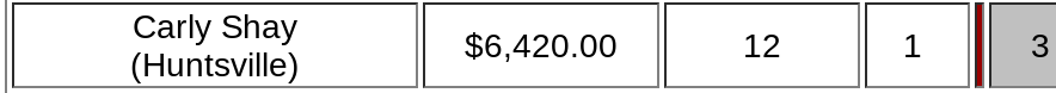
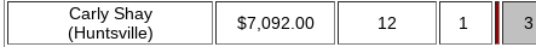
[465,27,618,65] $6,420.00 -> [237,14,314,33] $7,092.00

